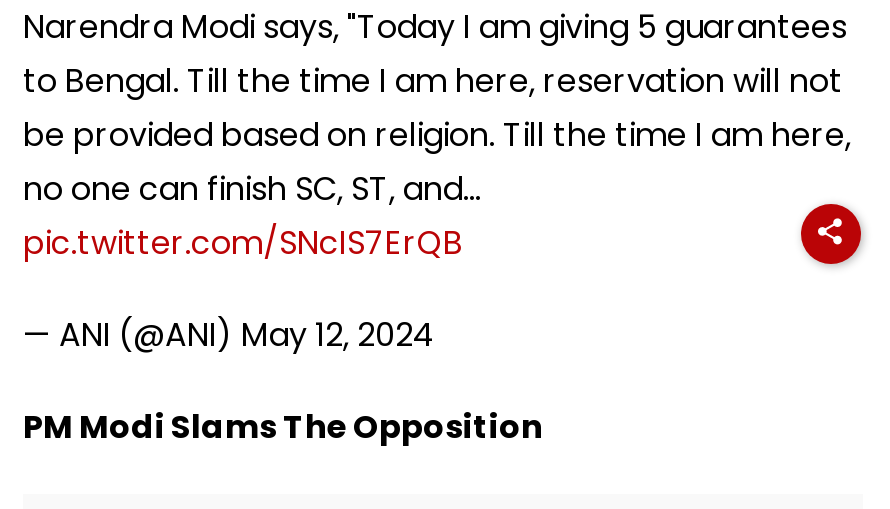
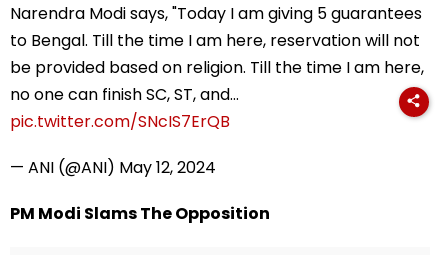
[799,174,865,268] [image] -> [398,86,431,133] [image]

